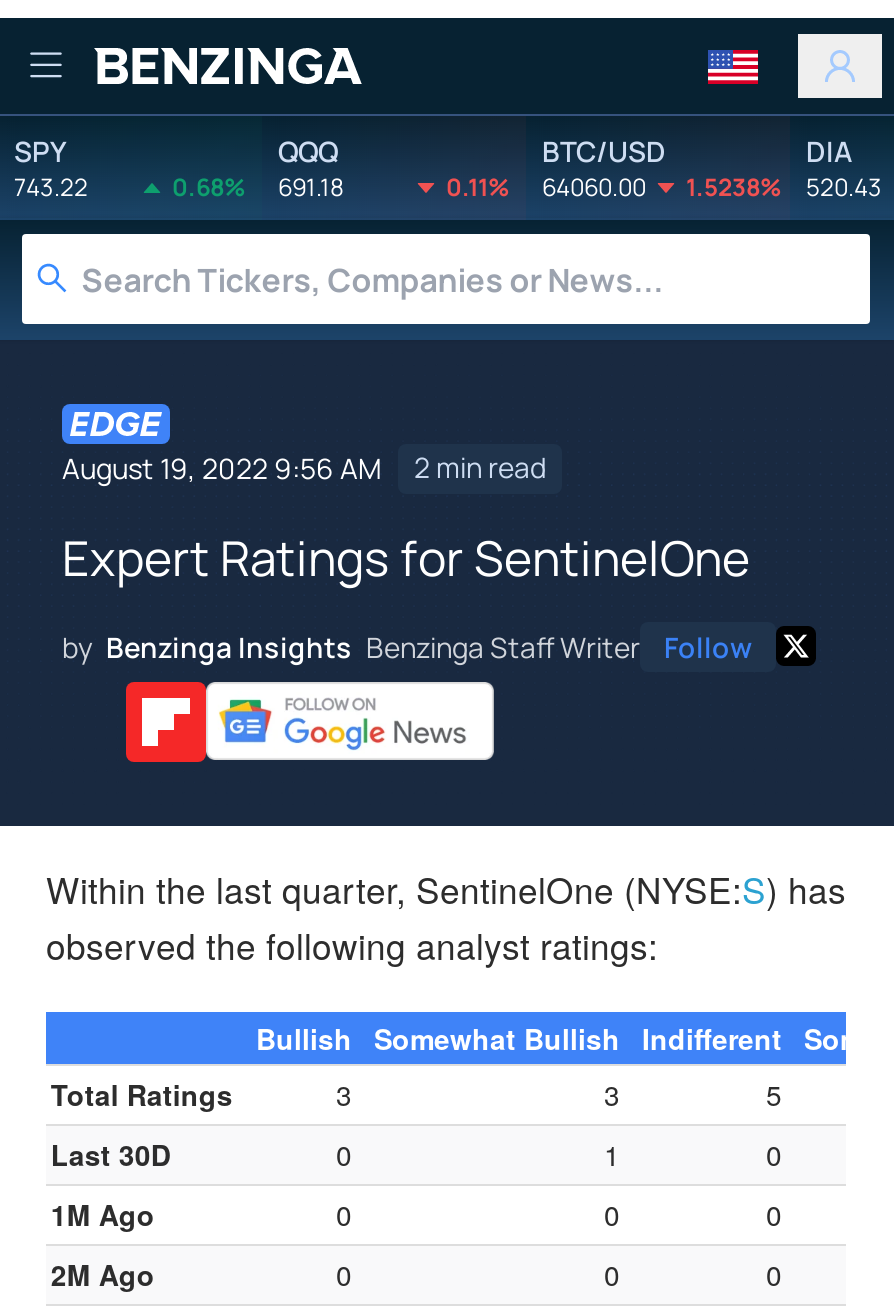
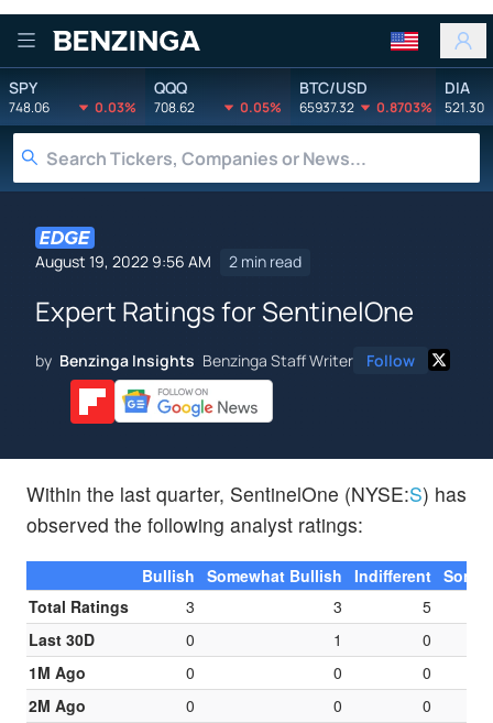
[14,169,88,203] 743.22 -> [9,97,50,116] 748.06
[172,169,246,203] 0.68% -> [95,97,136,116] 0.03%
[278,169,344,203] 691.18 -> [154,97,195,116] 708.62
[446,169,510,203] 0.11% -> [240,97,282,116] 0.05%
[542,169,646,203] 64060.00 -> [299,97,354,116] 65937.32
[686,169,782,203] 1.5238% -> [376,97,432,116] 0.8703%
[806,169,882,203] 520.43 -> [445,97,484,116] 521.30

